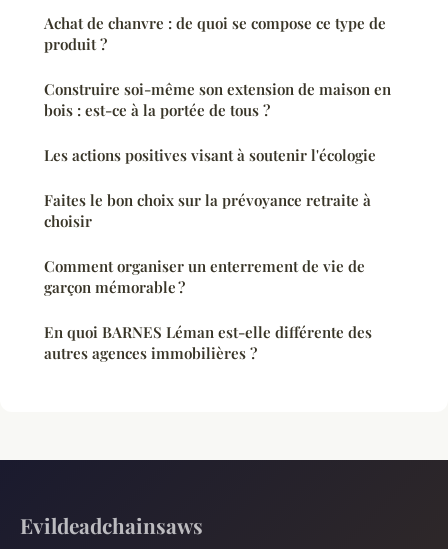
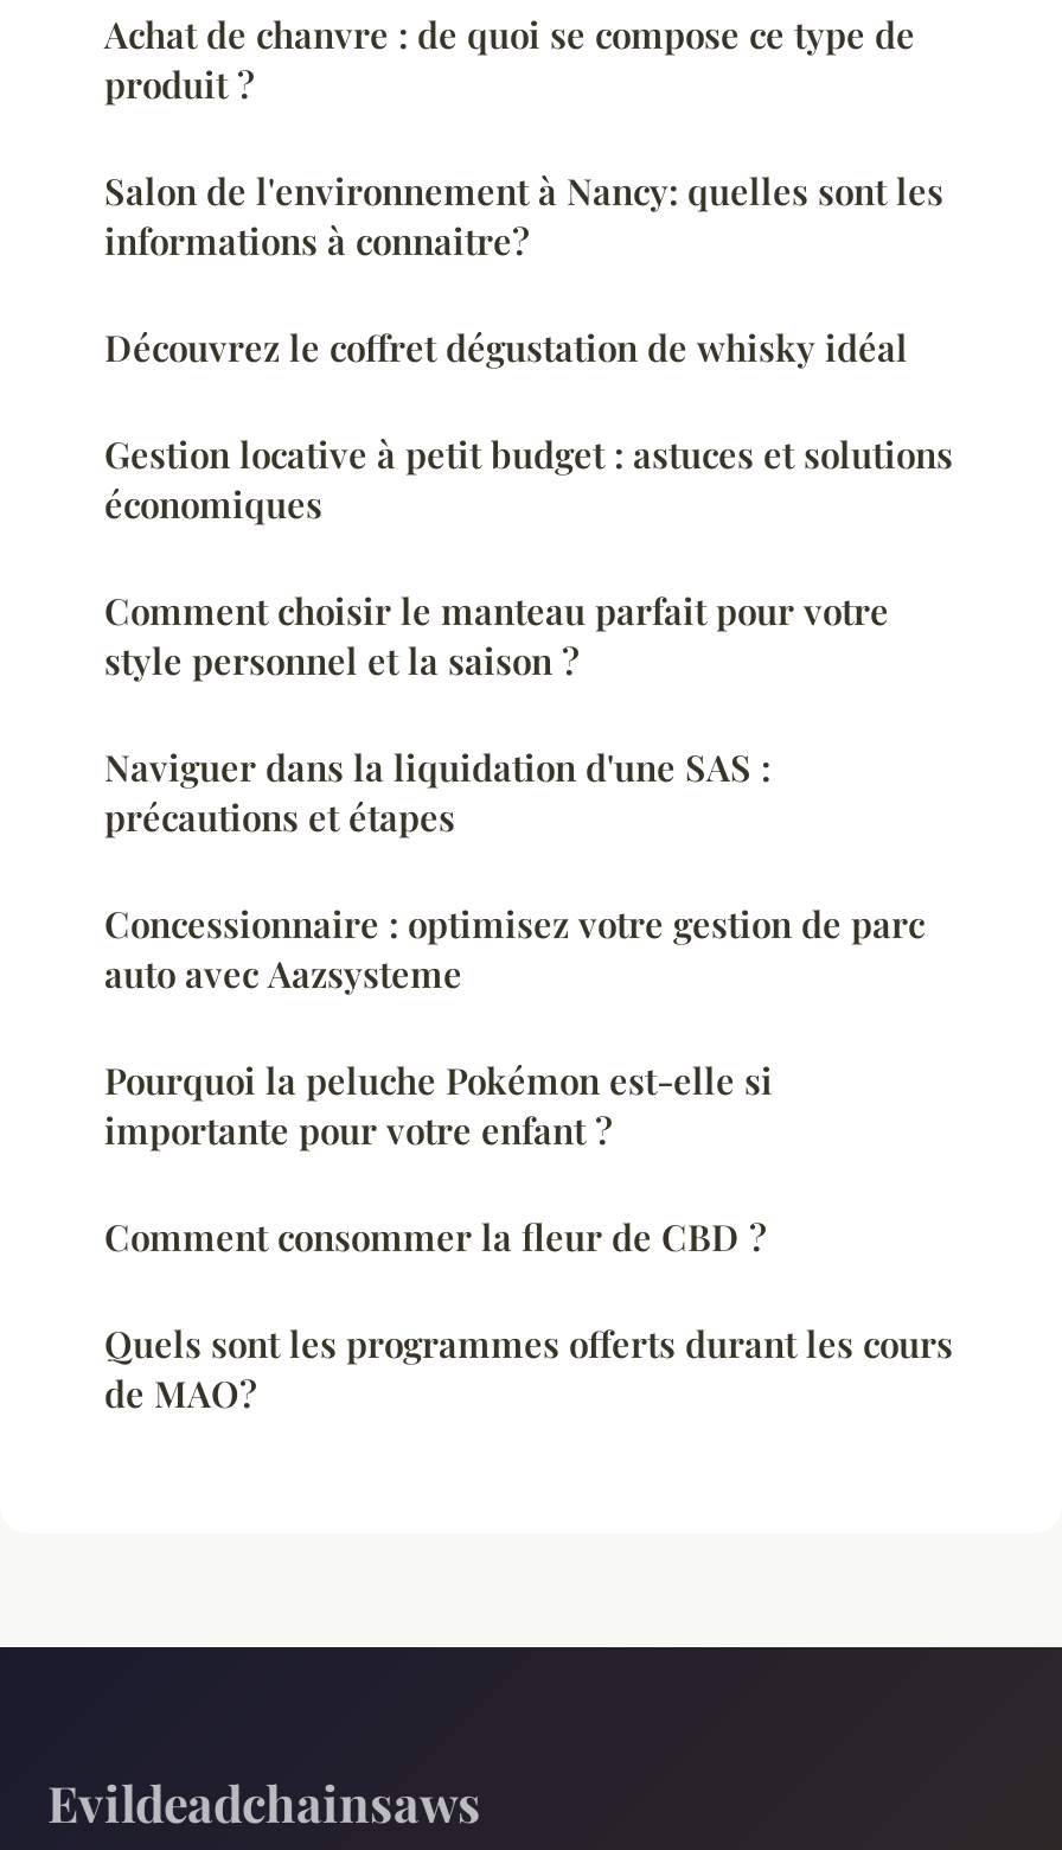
[44,79,391,363] Construire soi-même son extension de maison en | bois : est-ce à la portée de tous ? | Les actions positives visant à soutenir l'écologie | Faites le bon choix sur la prévoyance retraite à | choisir | Comment organiser un enterrement de vie de | garçon mémorable ? | En quoi BARNES Léman est-elle différente des | autres agences immobilières ? -> [104,168,953,1418] Salon de l'environnement à Nancy: quelles sont les | informations à connaitre? | Découvrez le coffret dégustation de whisky idéal | Gestion locative à petit budget : astuces et solutions | économiques | Comment choisir le manteau parfait pour votre | style personnel et la saison ? | Naviguer dans la liquidation d'une SAS : | précautions et étapes | Concessionnaire : optimisez votre gestion de parc | auto avec Aazsysteme | Pourquoi la peluche Pokémon est-elle si | importante pour votre enfant ? | Comment consommer la fleur de CBD ? | Quels sont les programmes offerts durant les cours | de MAO?

